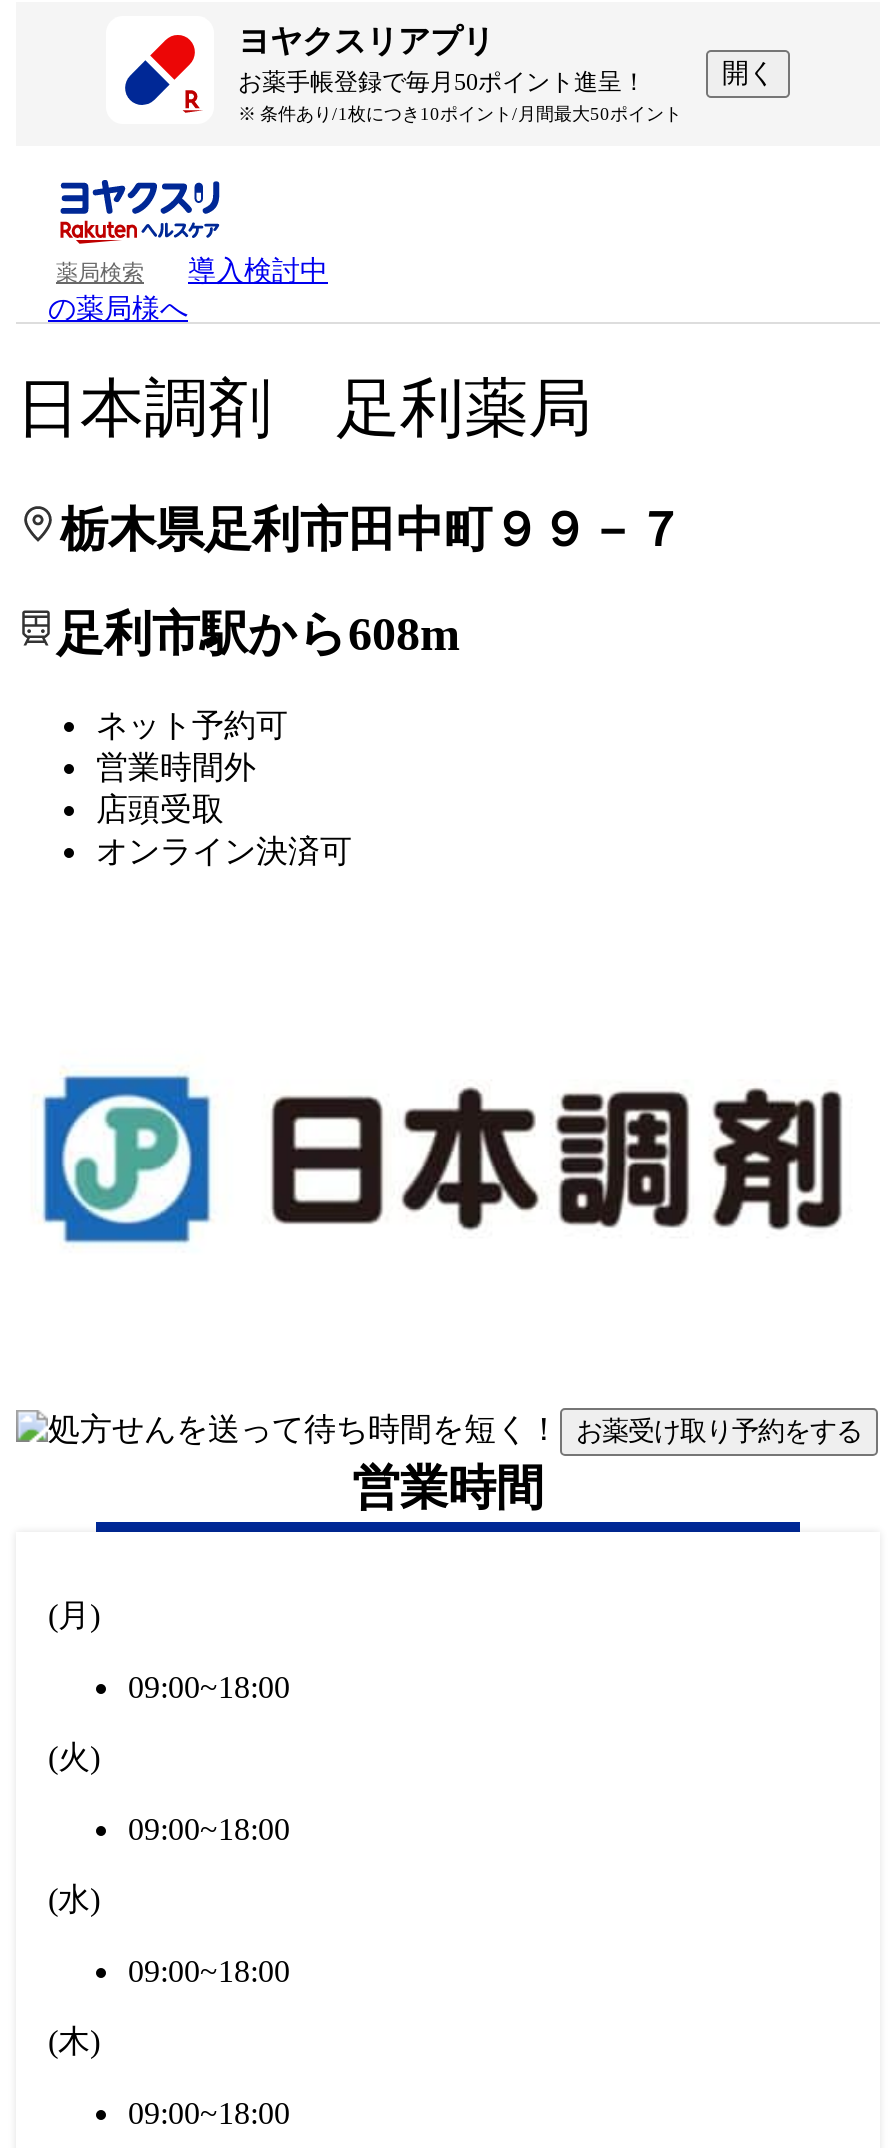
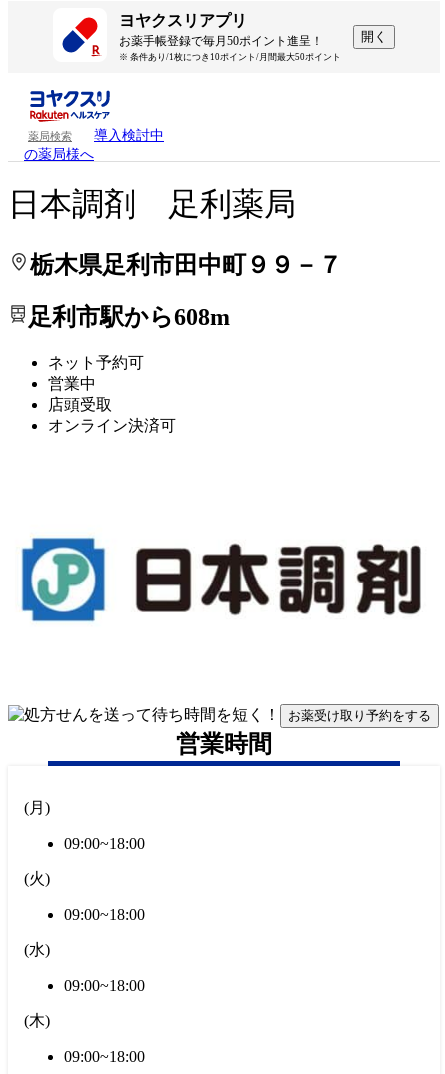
[96,749,256,783] 営業時間外 -> [48,375,96,392] 営業中

